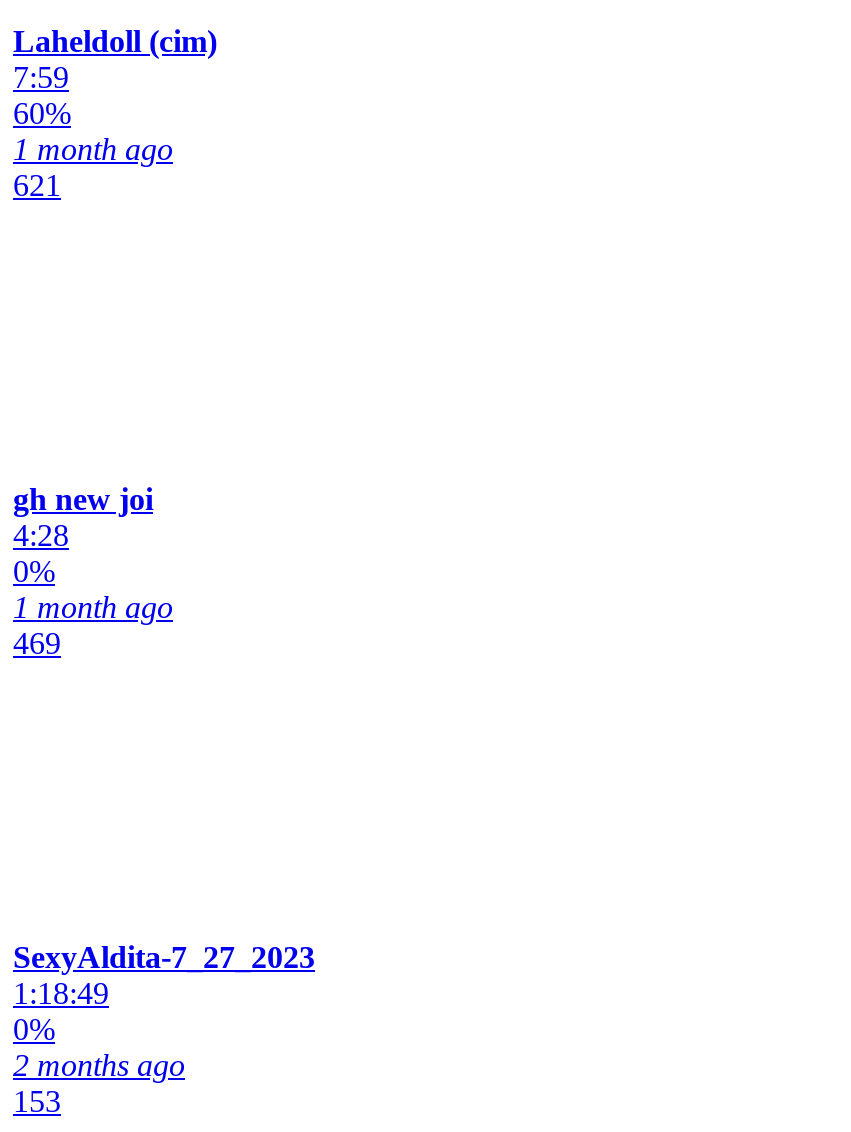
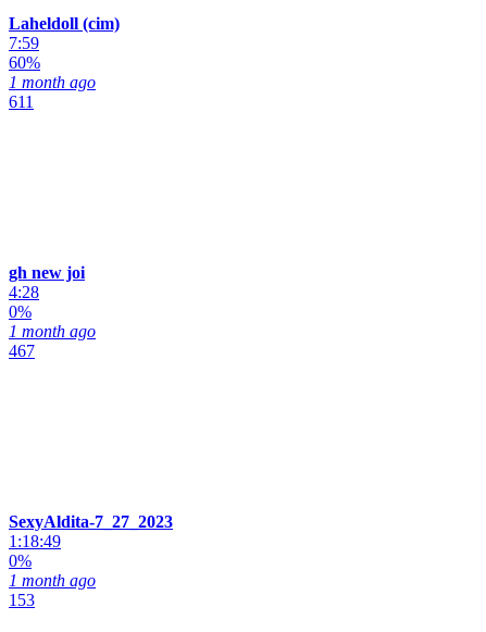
[13,167,61,201] 621 -> [9,92,34,110] 611
[13,625,61,659] 469 -> [9,341,35,360] 467
[13,1047,185,1081] 2 months ago -> [9,571,96,589] 1 month ago

